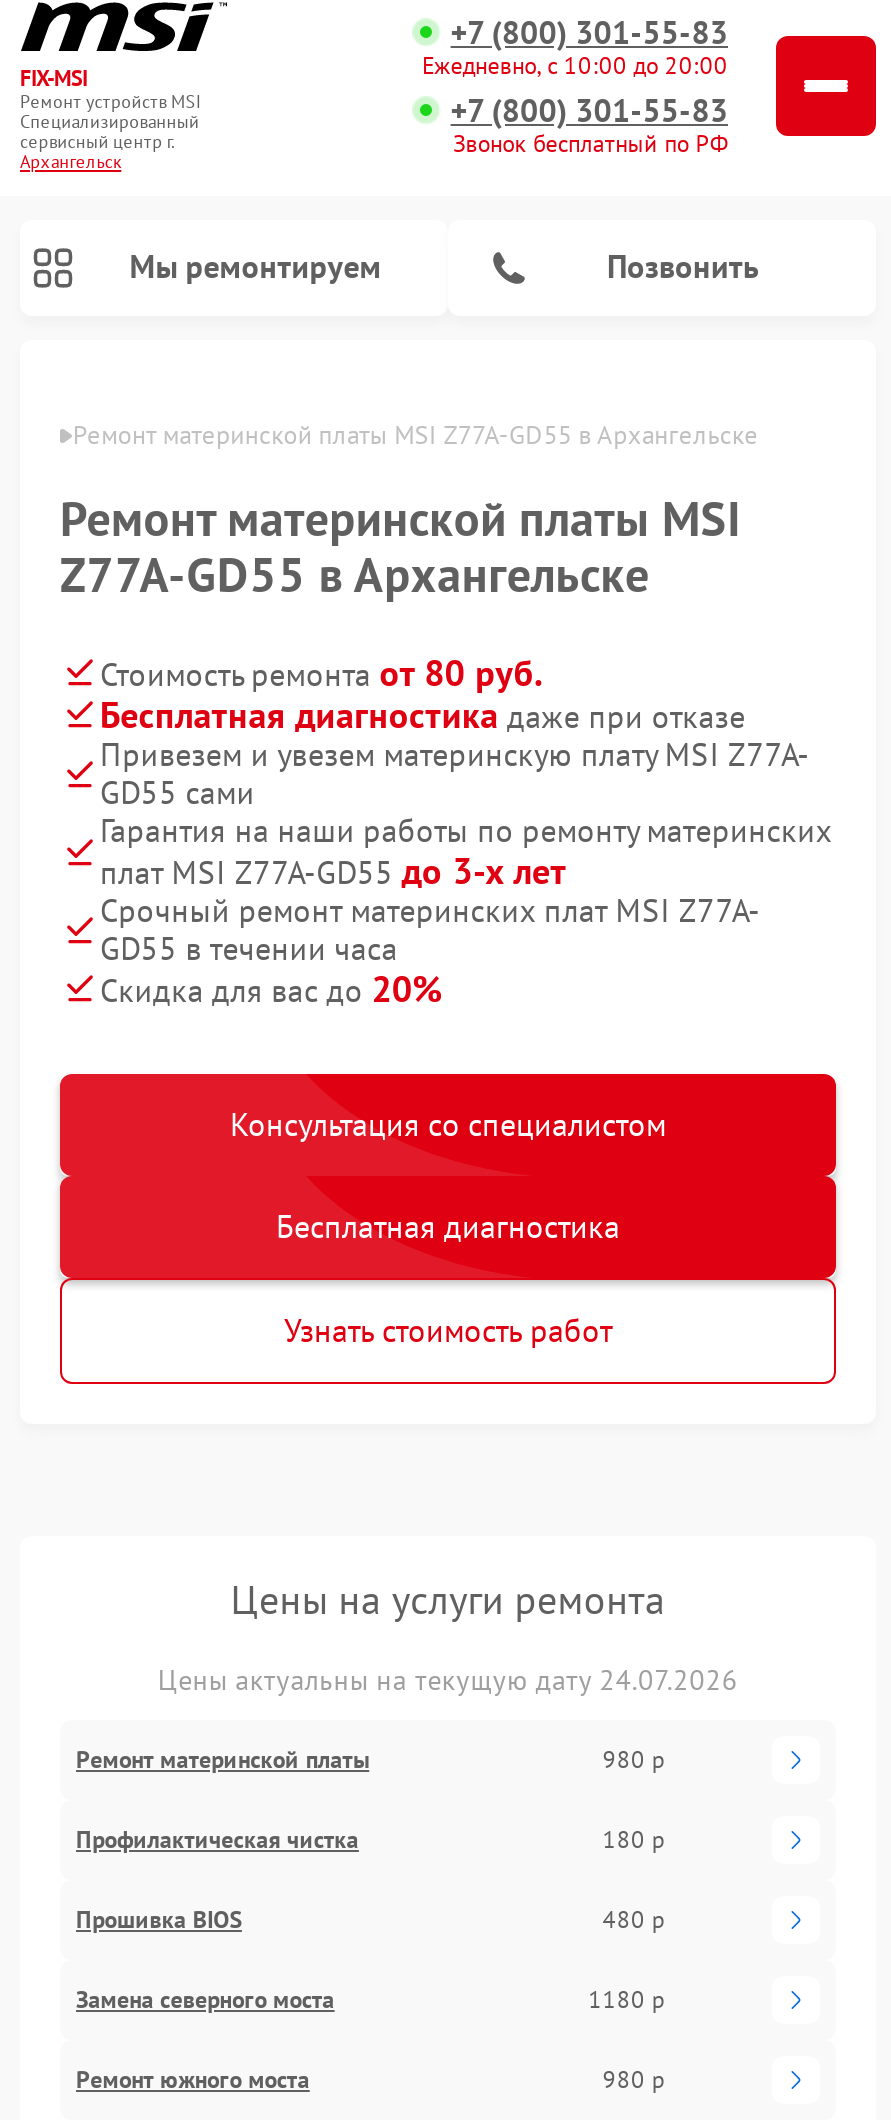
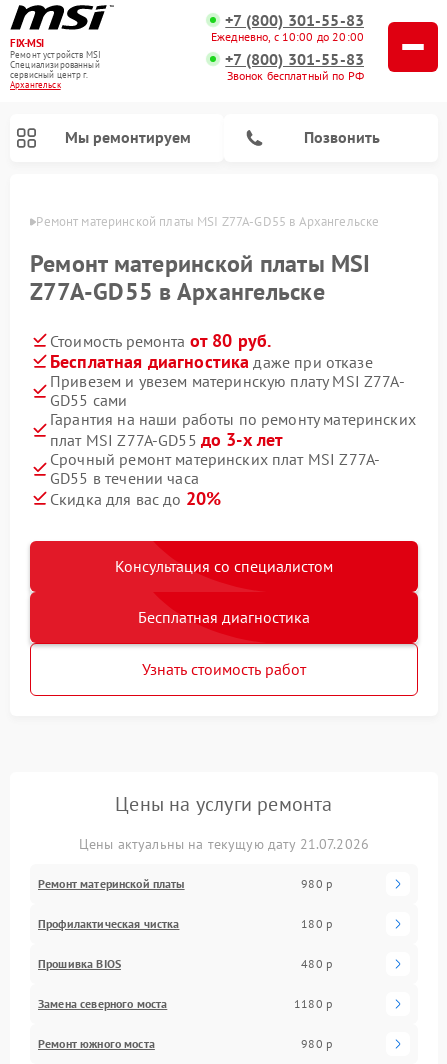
[158,1662,738,1698] Цены актуальны на текущую дату 24.07.2026 -> [79,835,369,853] Цены актуальны на текущую дату 21.07.2026

